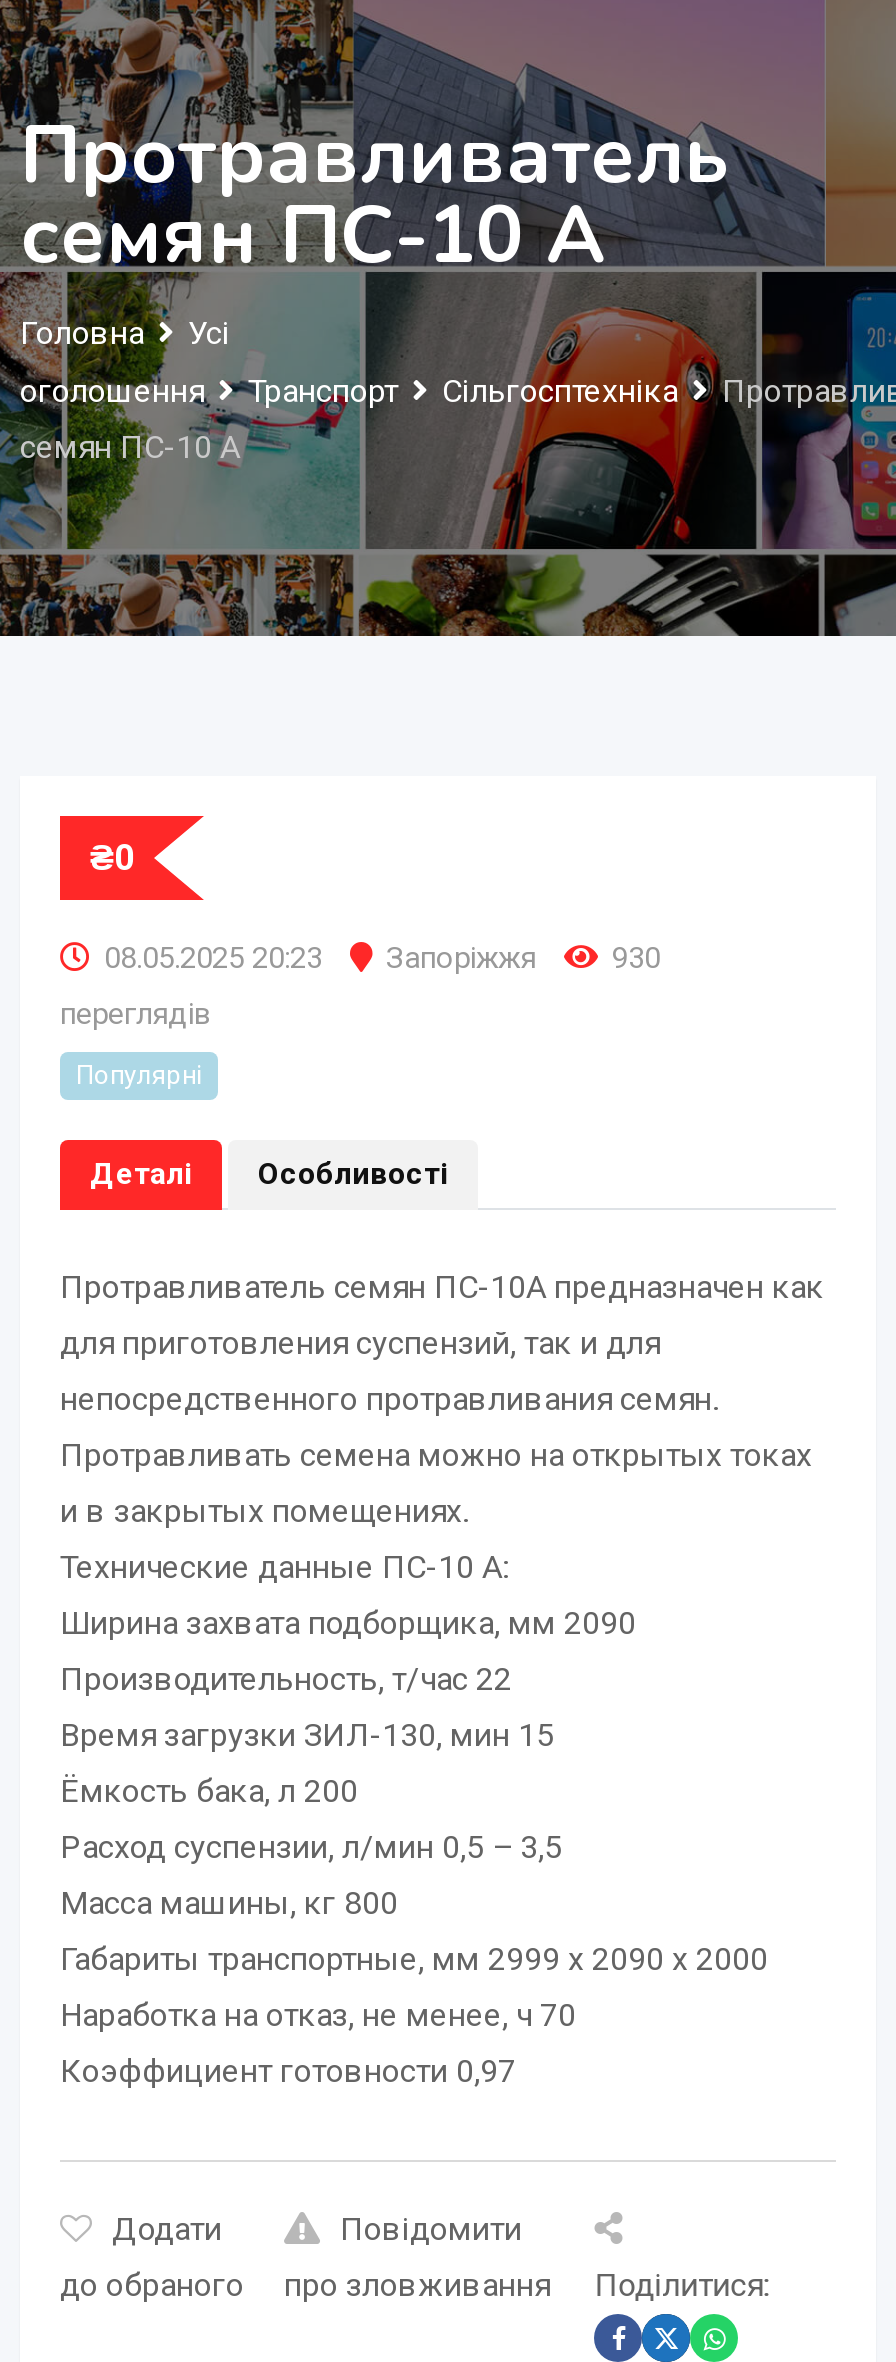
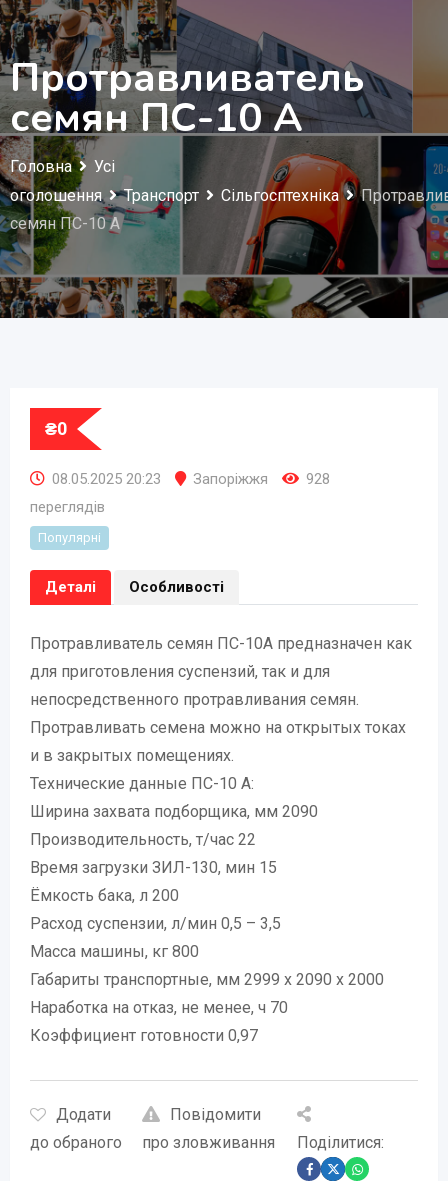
[612,940,660,976] 930 -> [306,470,330,488] 928

